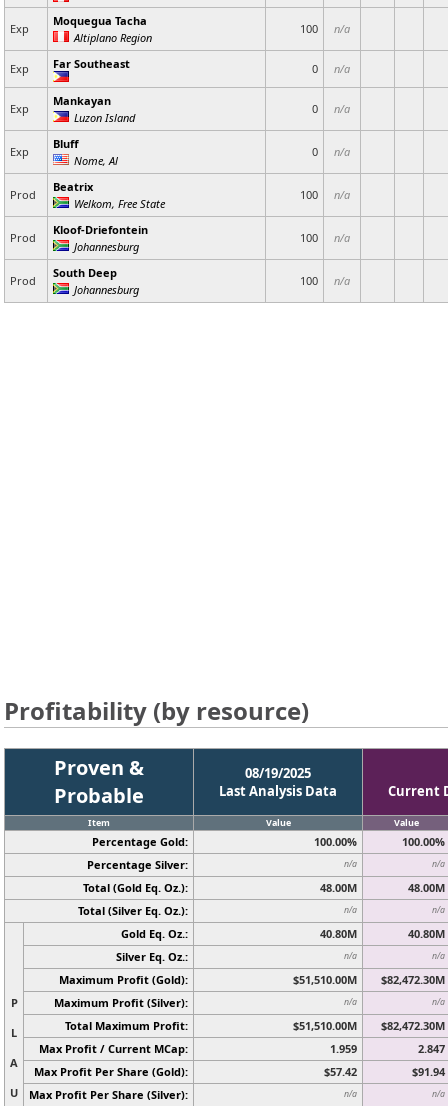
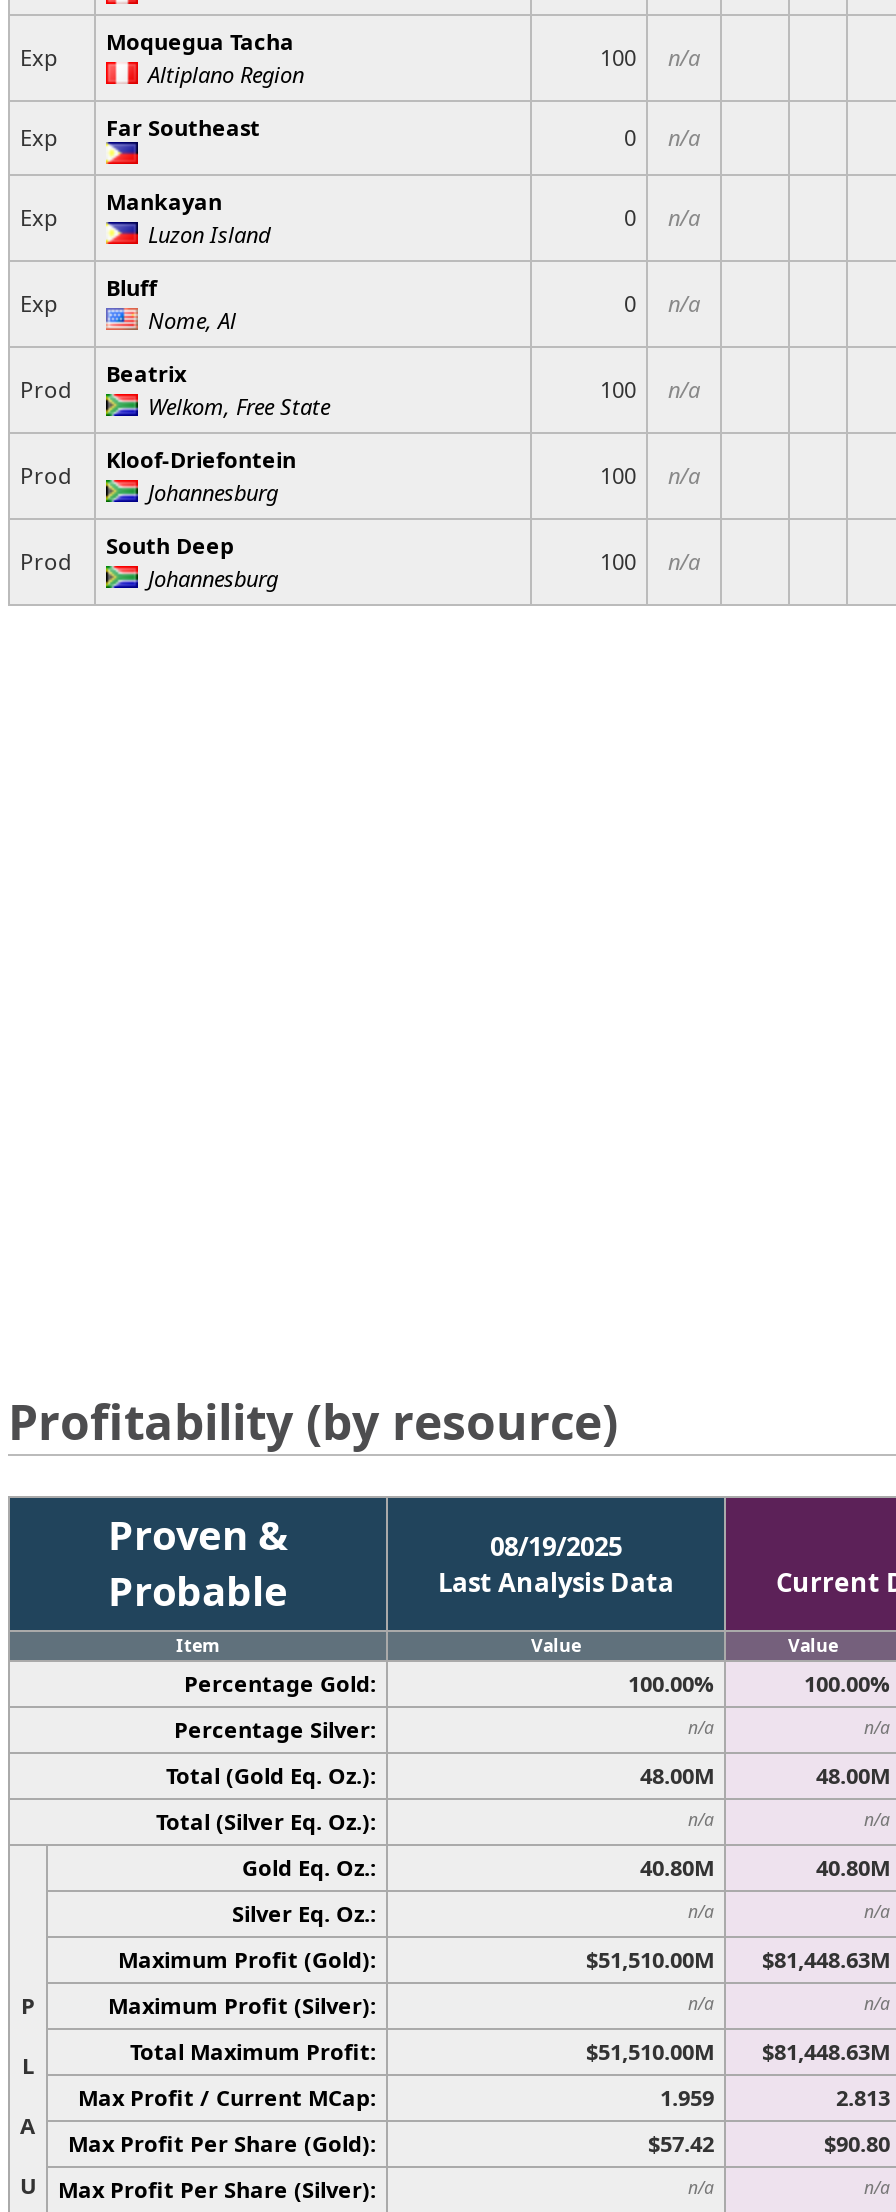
[293,972,445,987] $51,510.00M $82,472.30M -> [586,1943,890,1973] $51,510.00M $81,448.63M
[293,1018,445,1033] $51,510.00M $82,472.30M -> [586,2035,890,2065] $51,510.00M $81,448.63M
[418,1041,445,1056] 2.847 -> [836,2081,890,2111] 2.813
[412,1064,445,1079] $91.94 -> [824,2127,890,2157] $90.80

